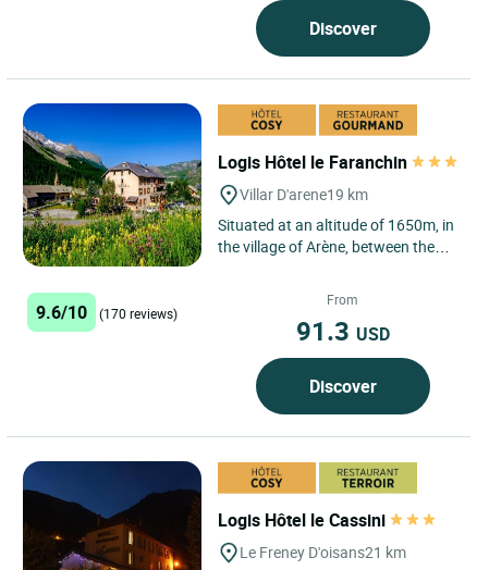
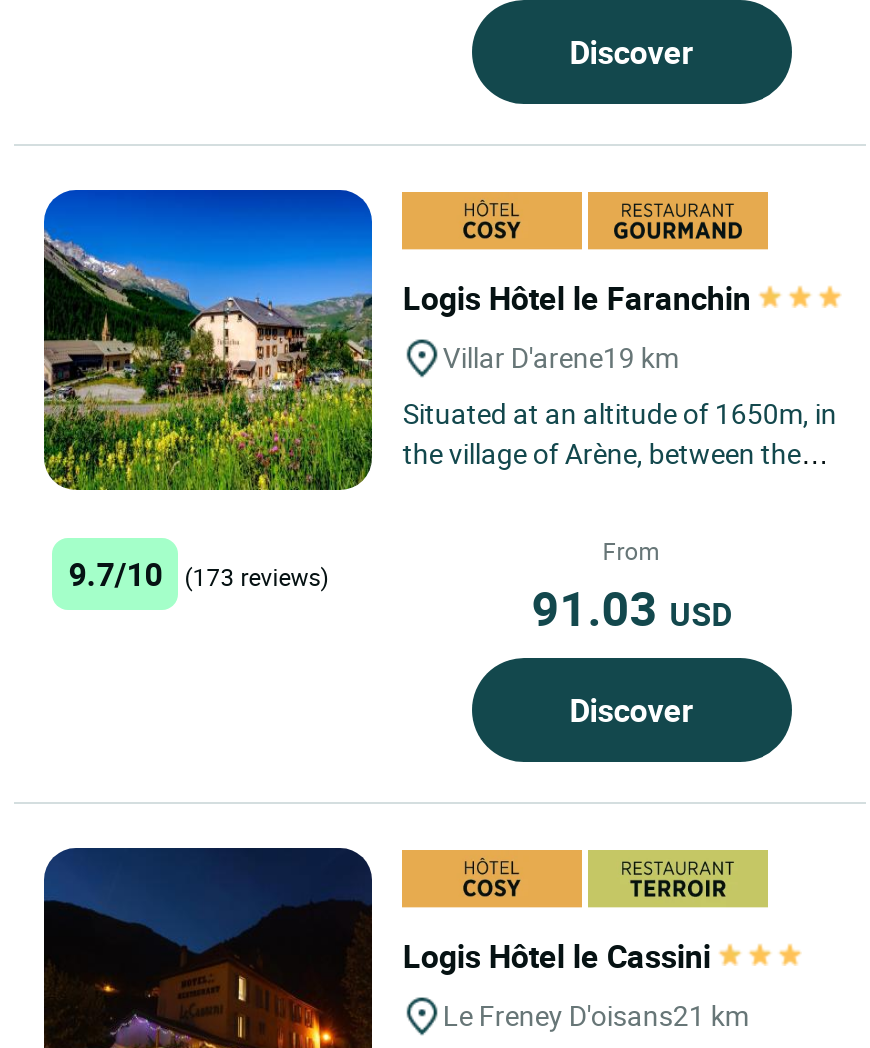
[36,301,87,325] 9.6/10 -> [68,553,162,597] 9.7/10
[99,305,178,323] (170 reviews) -> [184,561,328,593] (173 reviews)
[296,314,390,349] 91.3 USD -> [531,577,731,641] 91.03 USD

